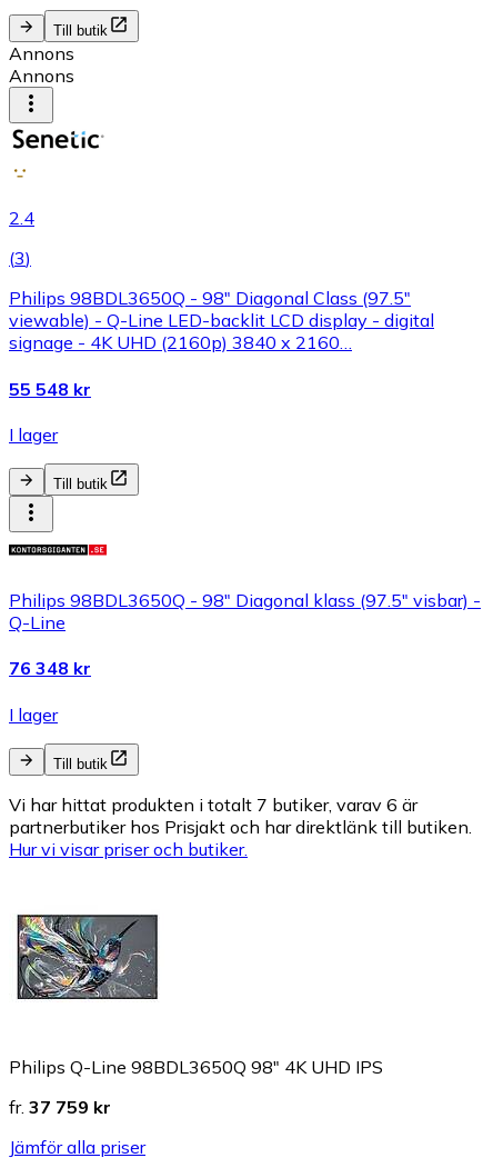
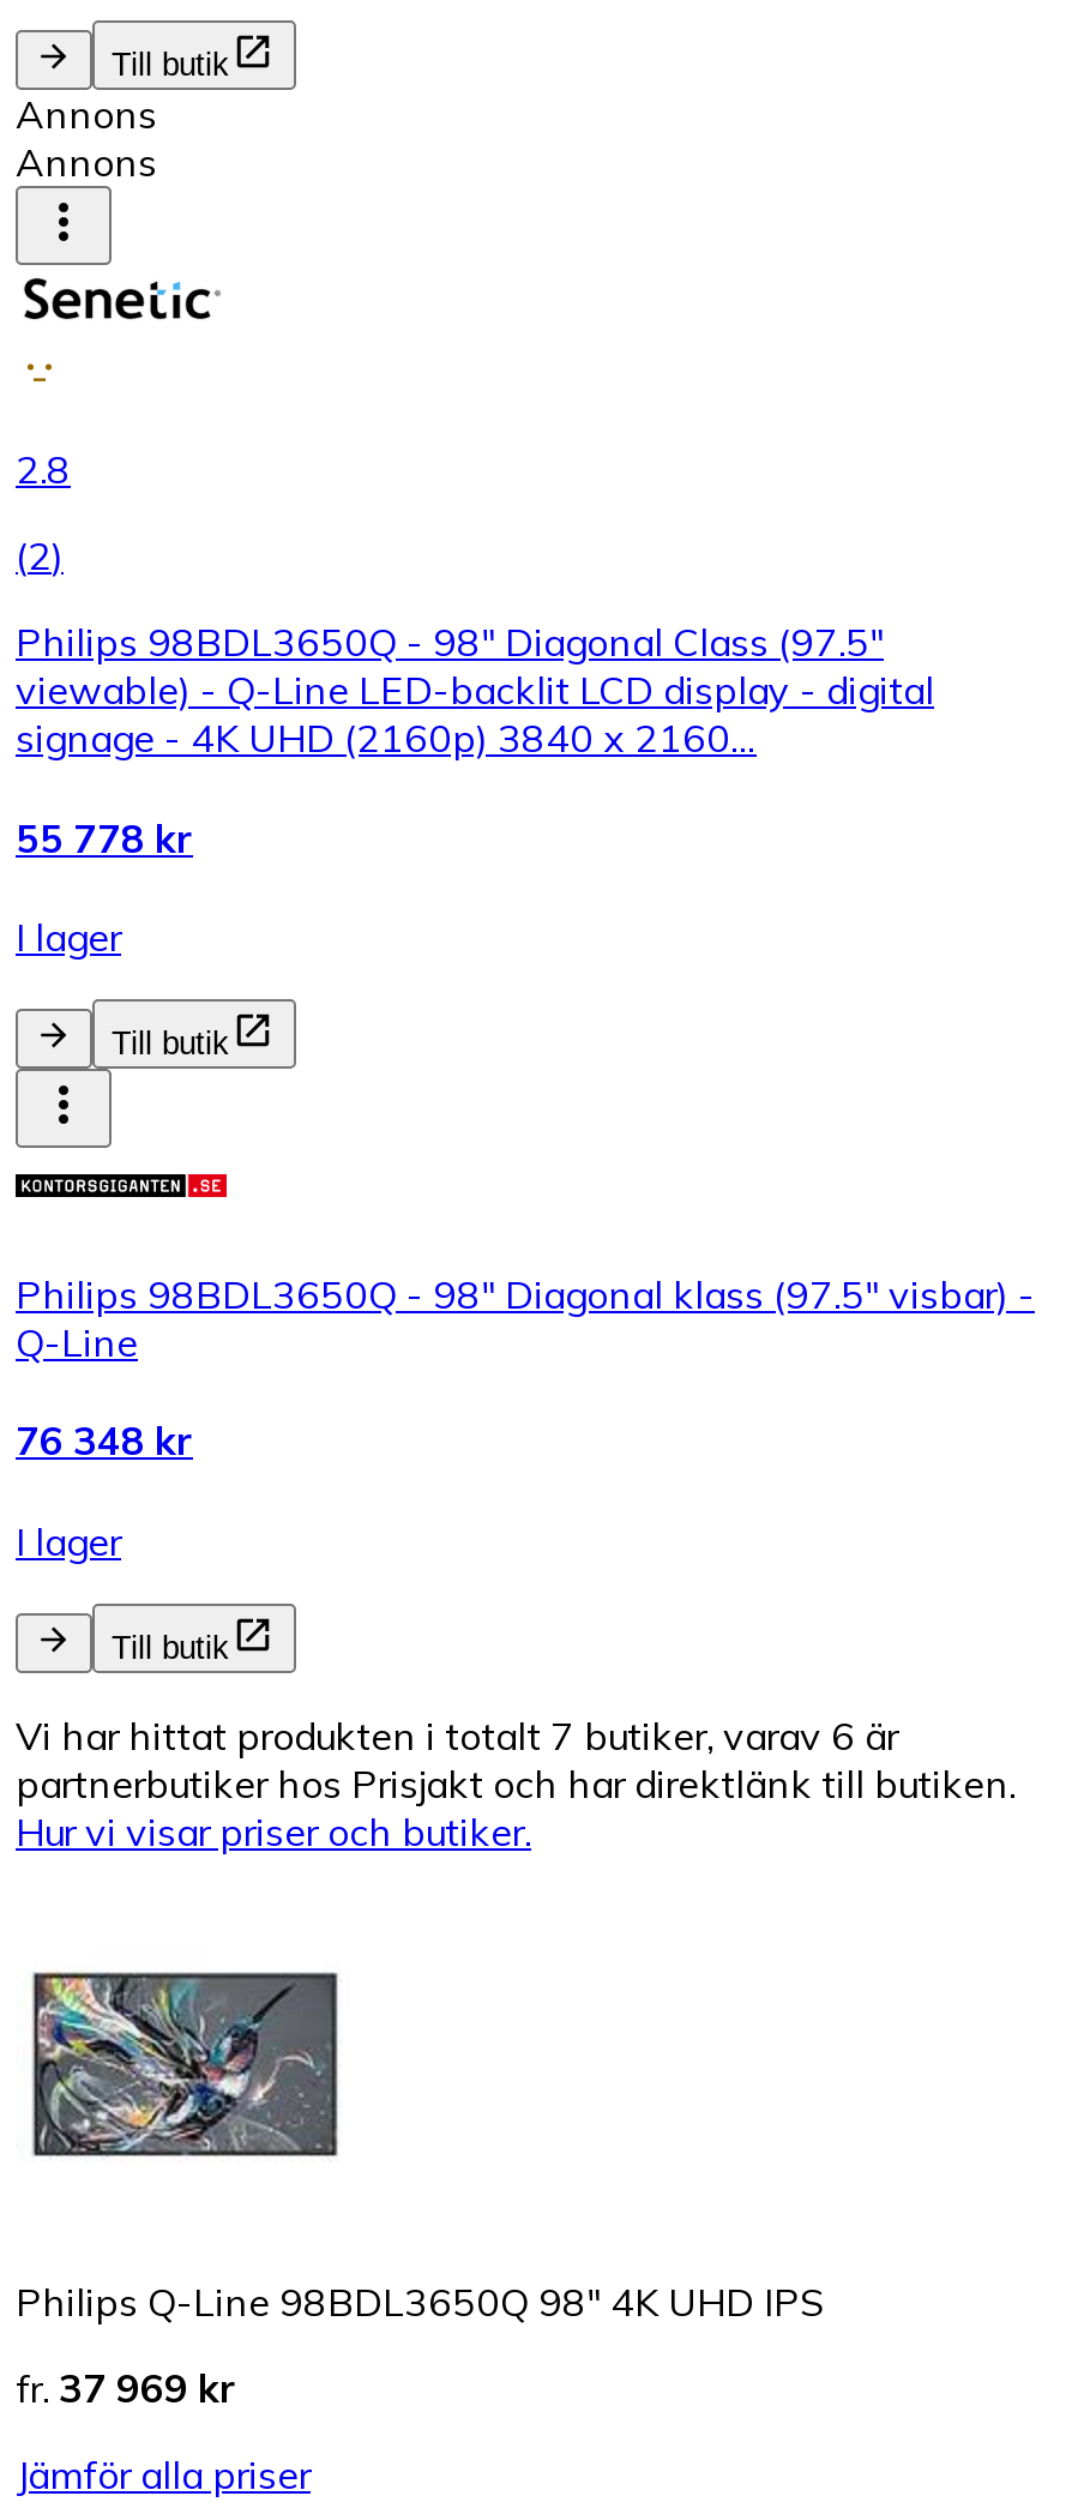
[9,207,34,229] 2.4 -> [16,446,71,494] 2.8
[9,247,31,269] (3) -> [16,533,64,581] (2)
[9,378,91,400] 55 548 kr -> [16,814,193,862] 55 778 kr
[9,1095,111,1117] fr. 37 759 kr -> [16,2363,236,2411] fr. 37 969 kr

